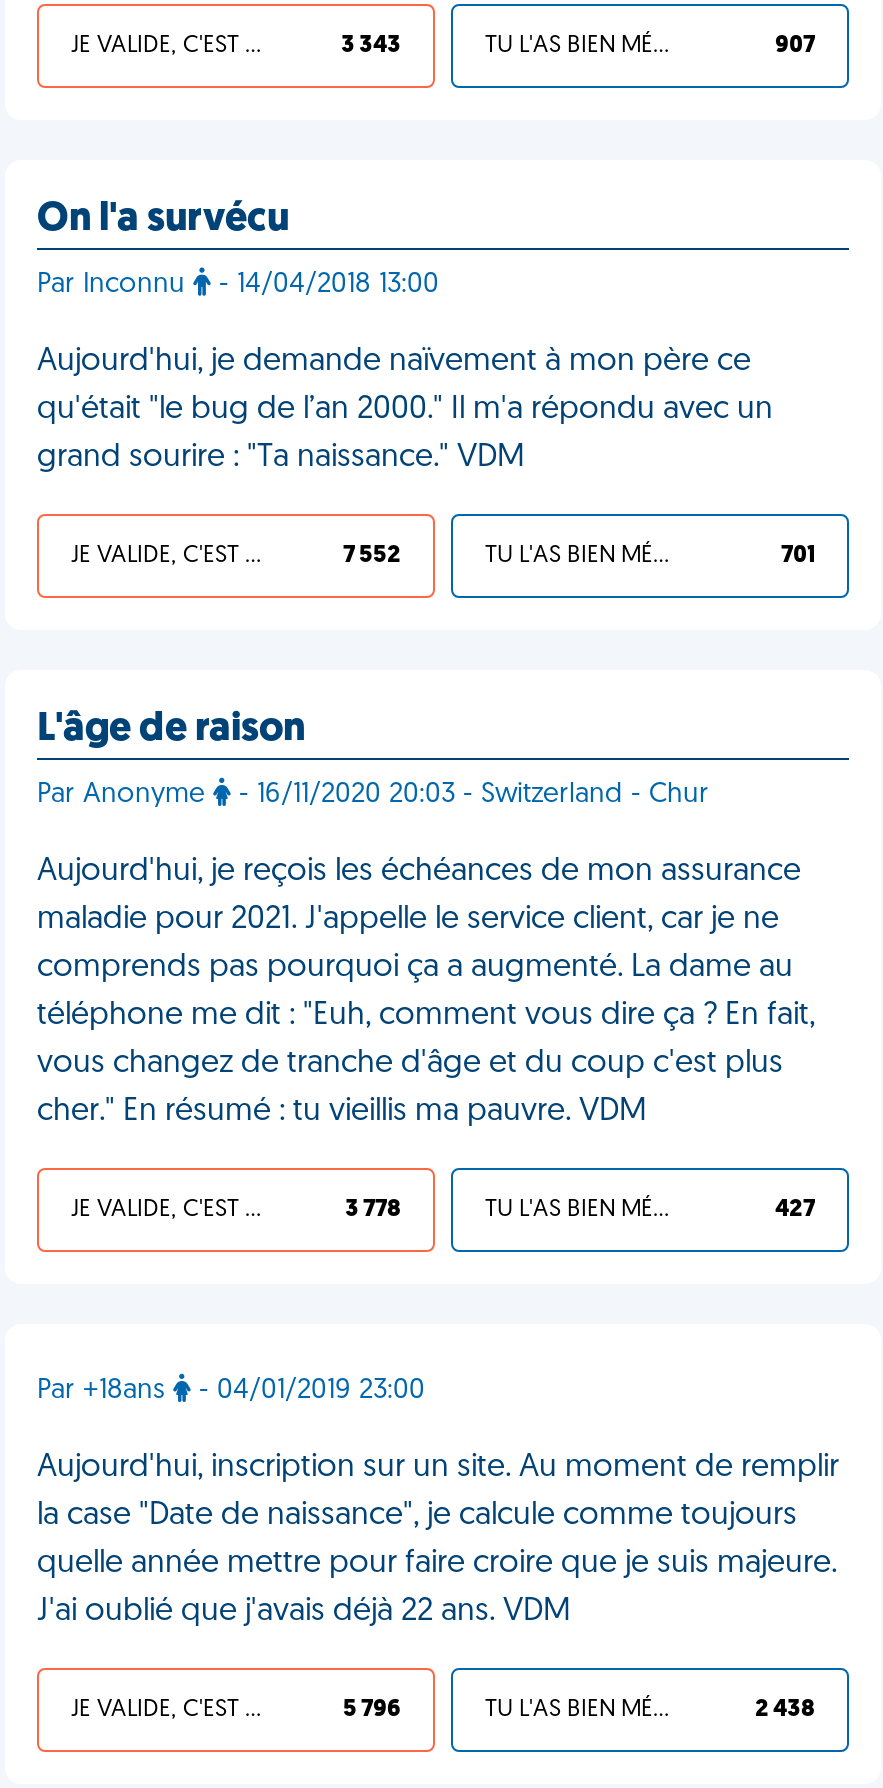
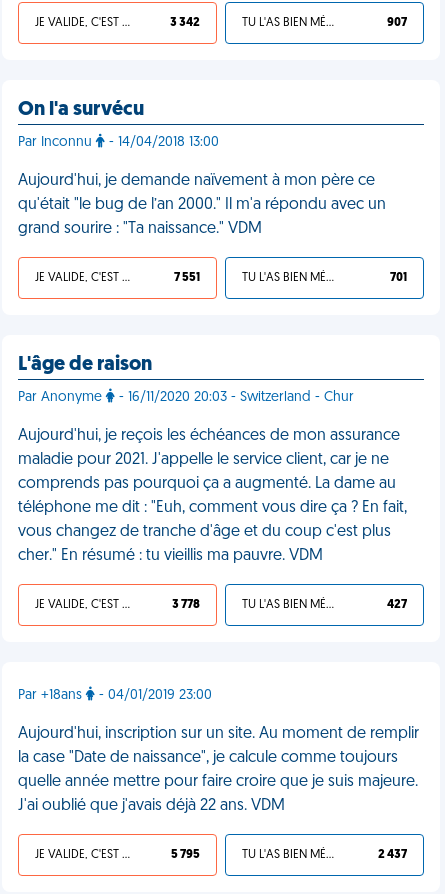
[341,34,401,58] 3 343 -> [170,17,200,29] 3 342
[343,544,401,568] 7 552 -> [174,272,200,284] 7 551
[343,1698,401,1722] 5 796 -> [171,849,200,861] 5 795
[755,1698,815,1722] 2 438 -> [378,849,407,861] 2 437

